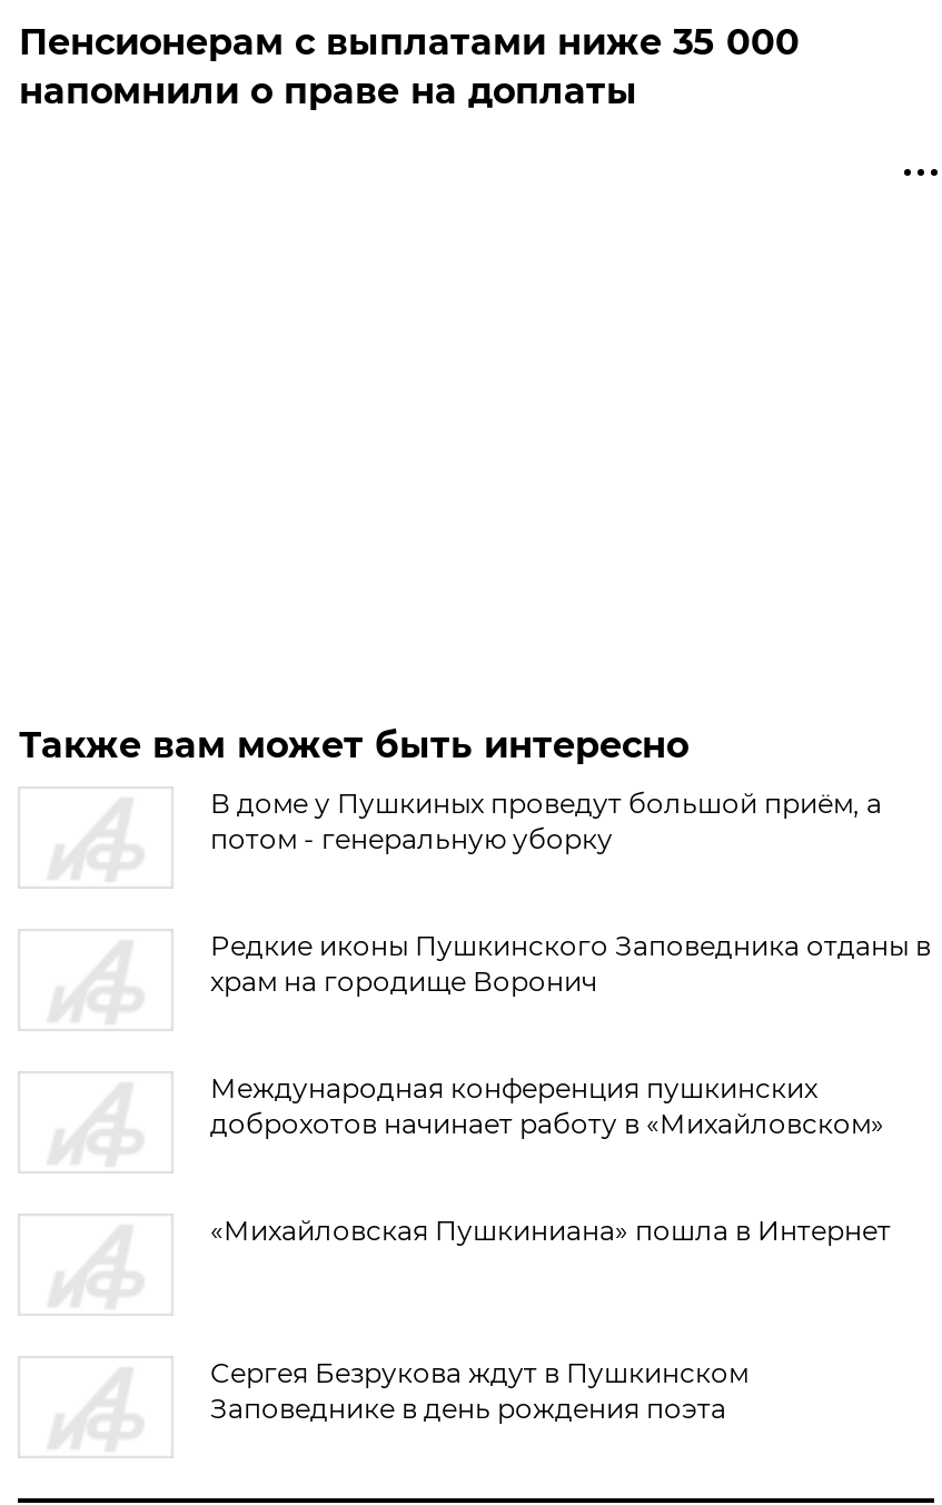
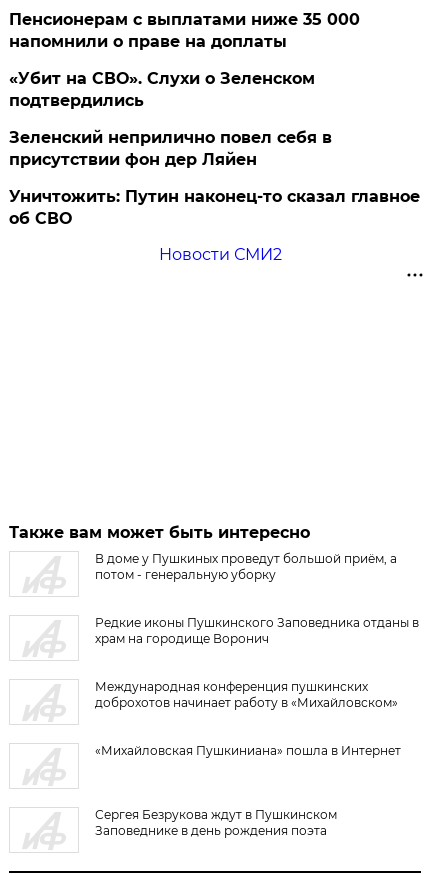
none -> [9,69,420,264] «Убит на СВО». Слухи о Зеленском | подтвердились | Зеленский неприлично повел cебя в | присутствии фон дер Ляйен | Уничтожить: Путин наконец-то сказал главное | об СВО | Новости СМИ2

